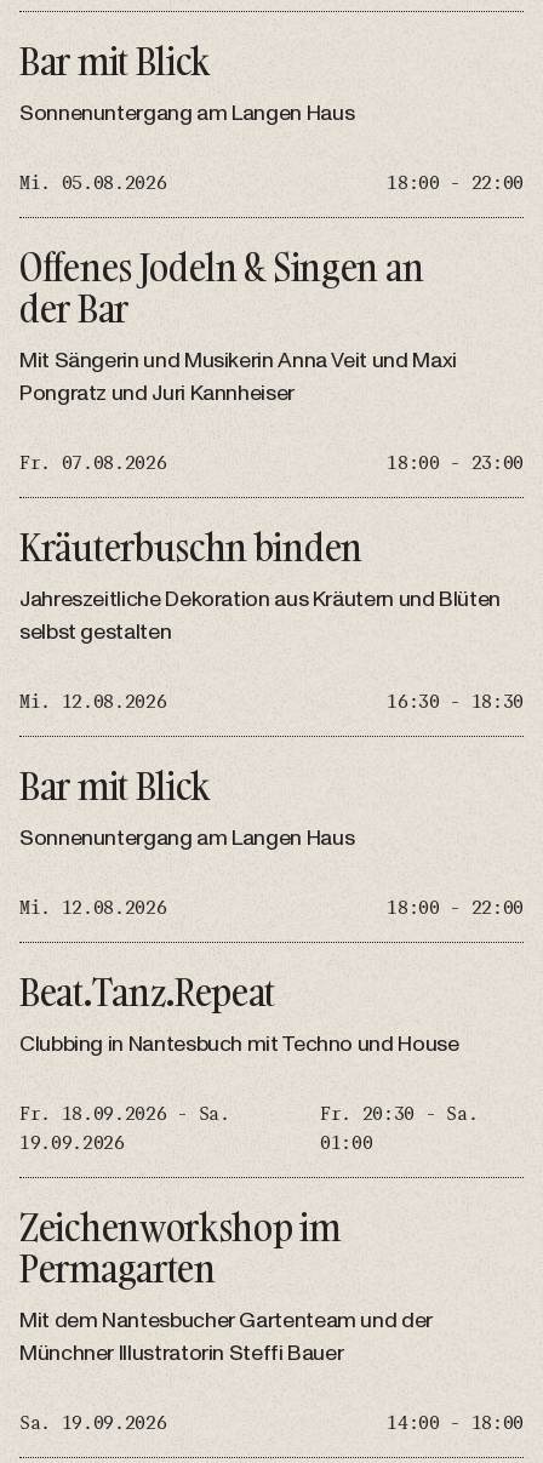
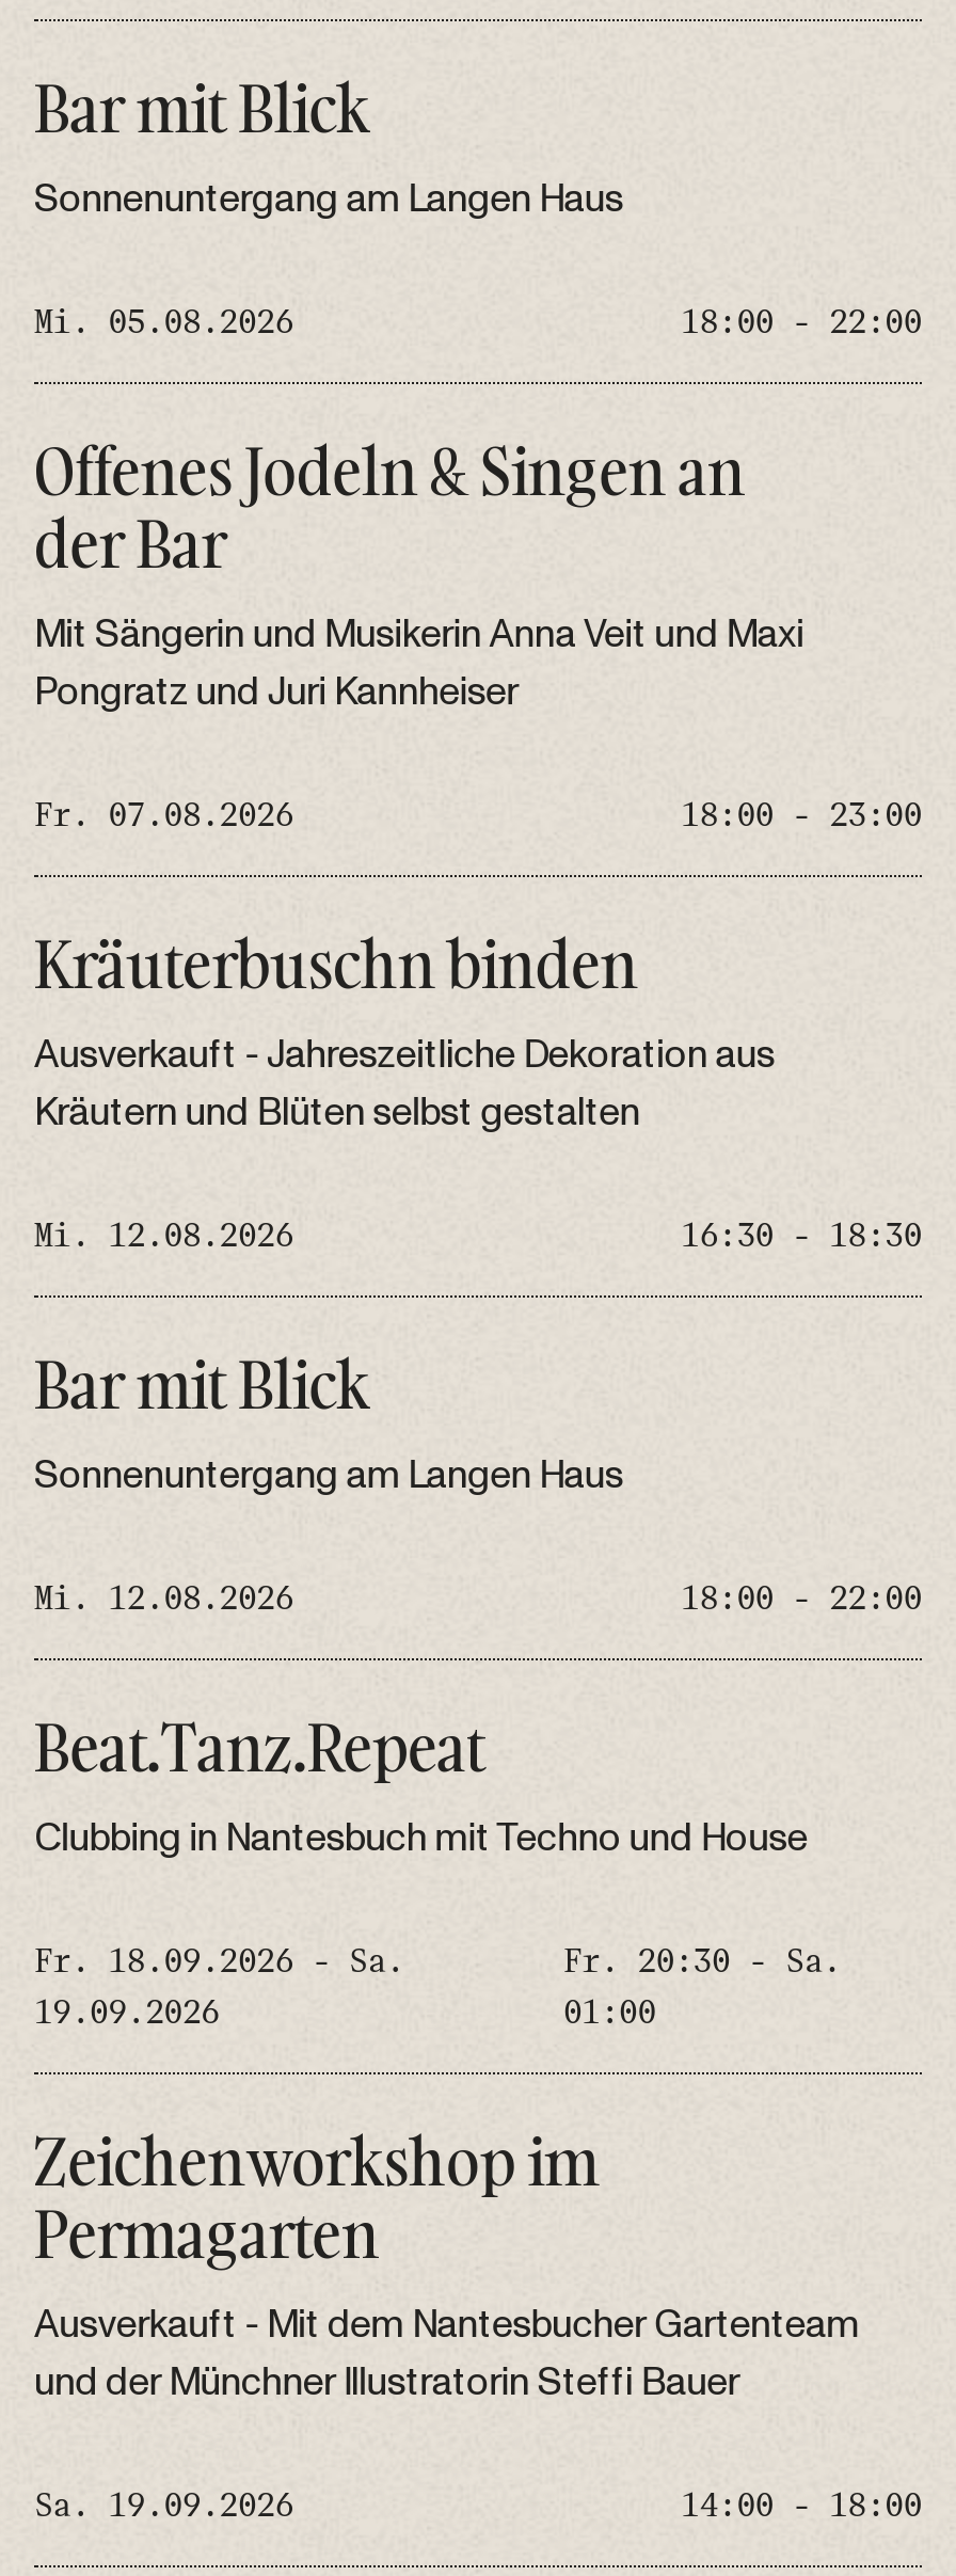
[19,584,501,647] Jahreszeitliche Dekoration aus Kräutern und Blüten | selbst gestalten -> [34,1029,775,1140] Ausverkauft - Jahreszeitliche Dekoration aus | Kräutern und Blüten selbst gestalten
[19,1305,433,1368] Mit dem Nantesbucher Gartenteam und der | Münchner Illustratorin Steffi Bauer -> [34,2299,860,2410] Ausverkauft - Mit dem Nantesbucher Gartenteam | und der Münchner Illustratorin Steffi Bauer

